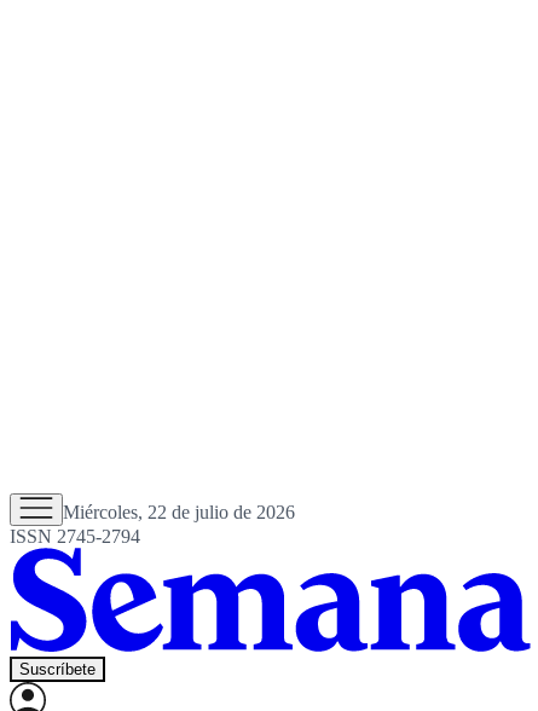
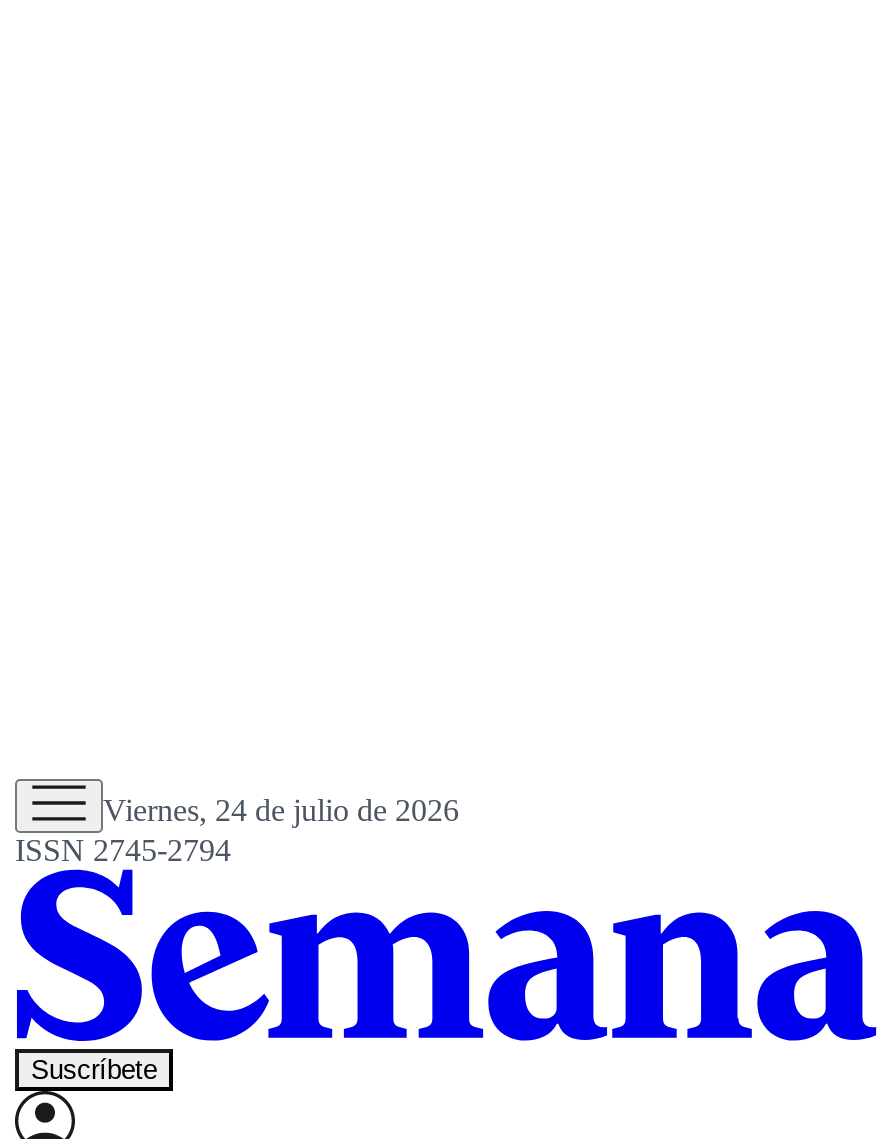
[63,502,295,522] Miércoles, 22 de julio de 2026 -> [103,793,459,827] Viernes, 24 de julio de 2026

